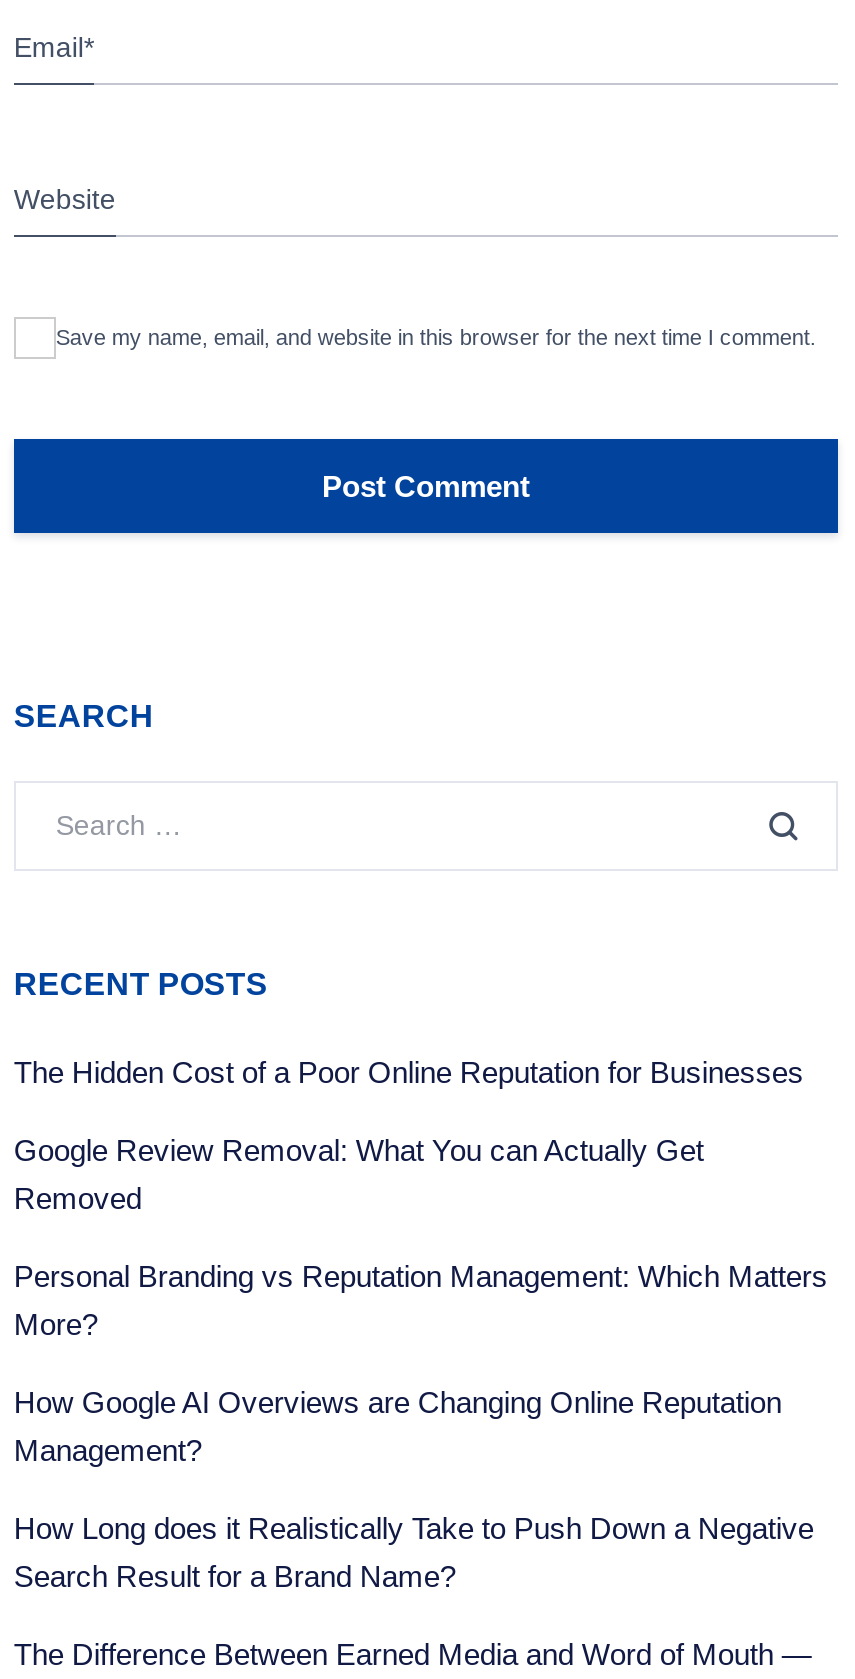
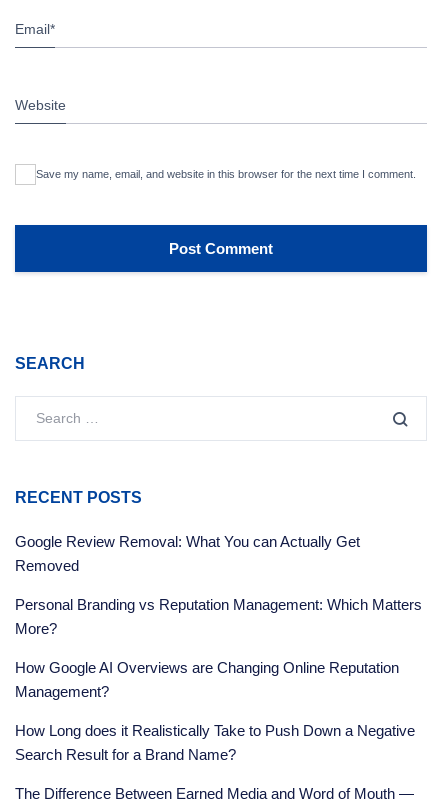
[14,1054,804,1088] The Hidden Cost of a Poor Online Reputation for Businesses -> none

